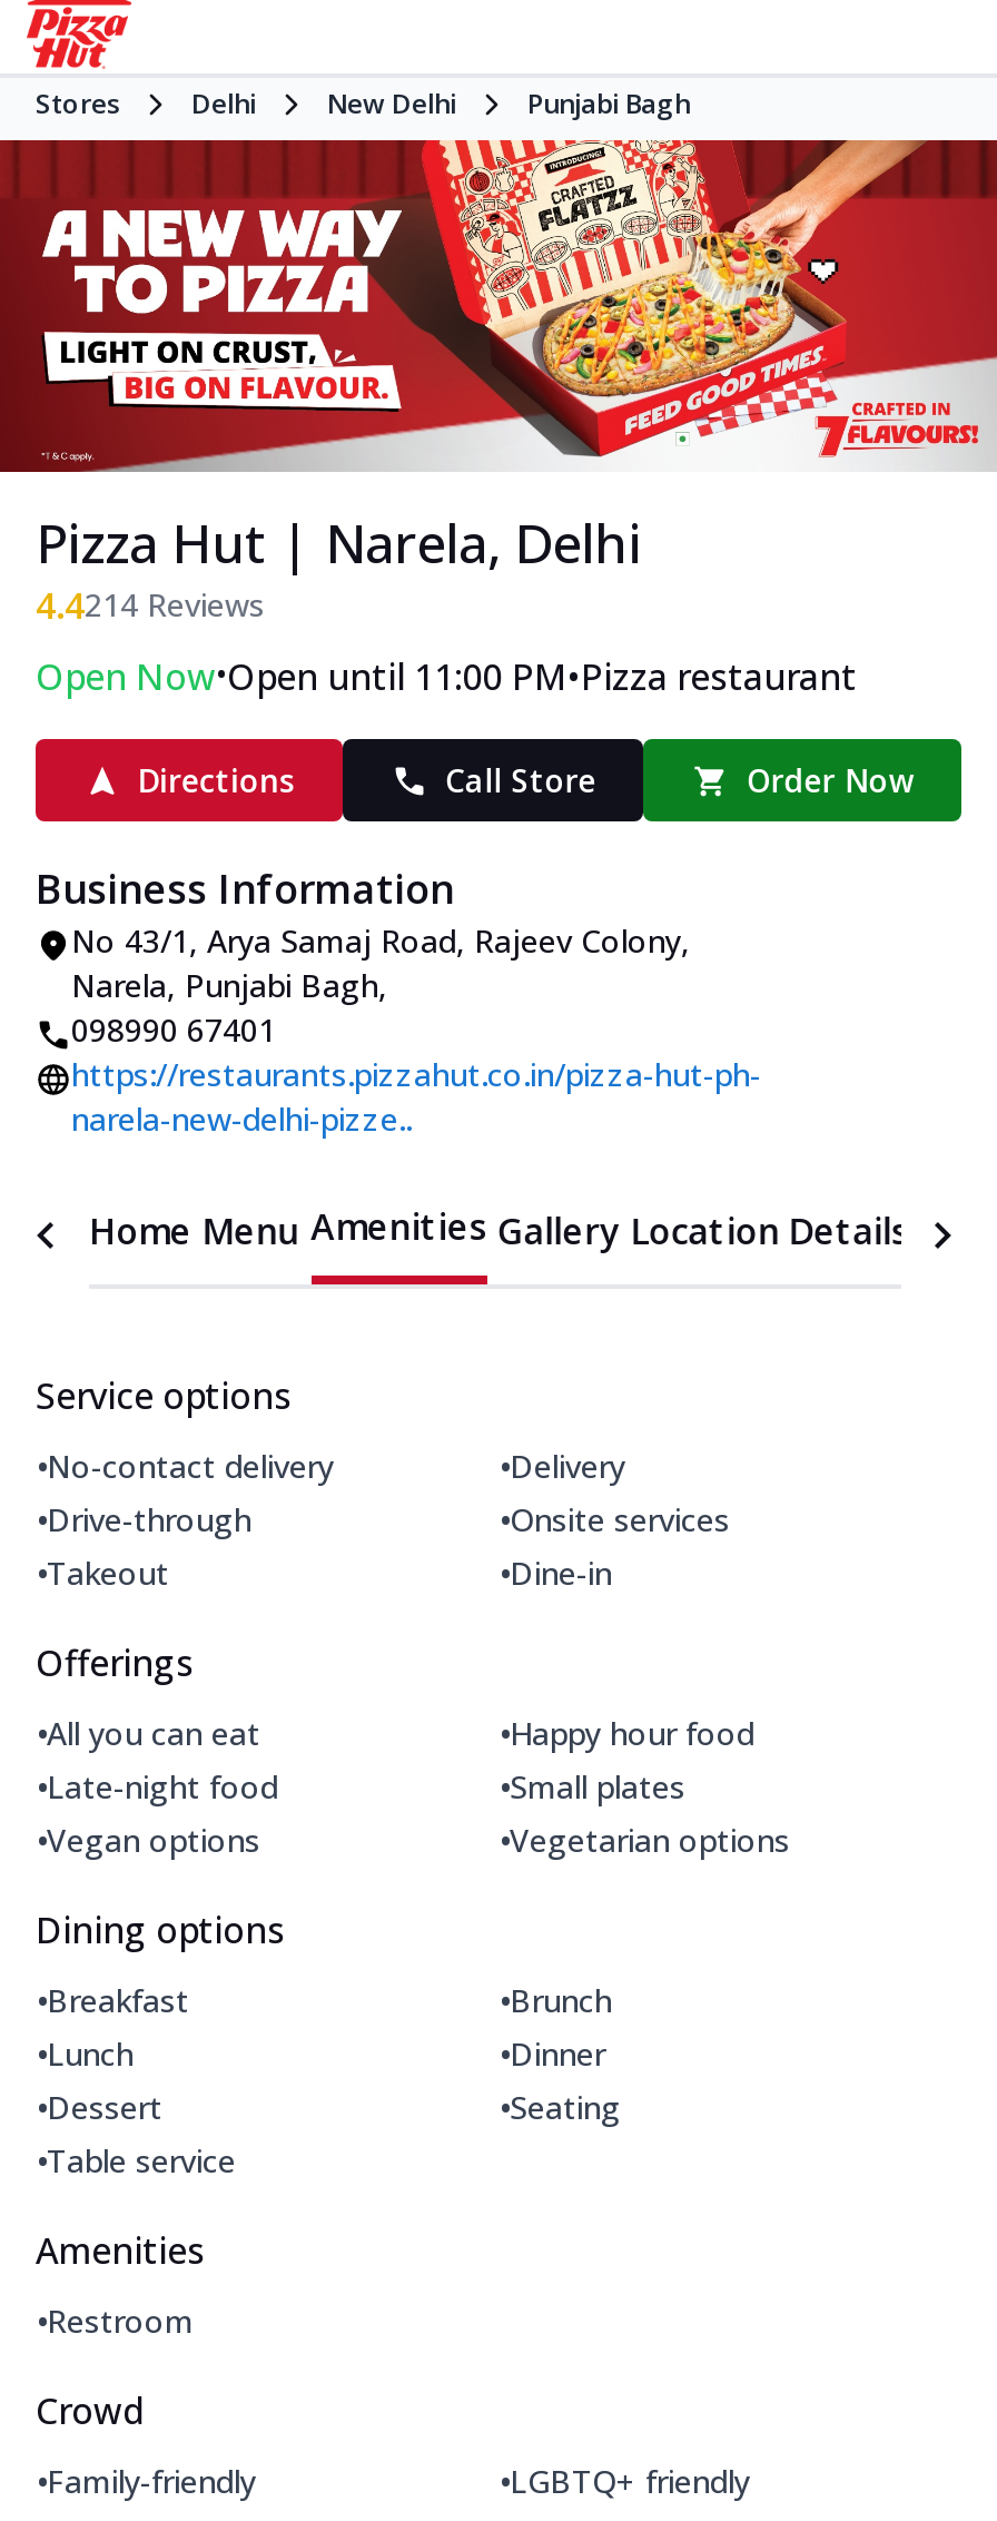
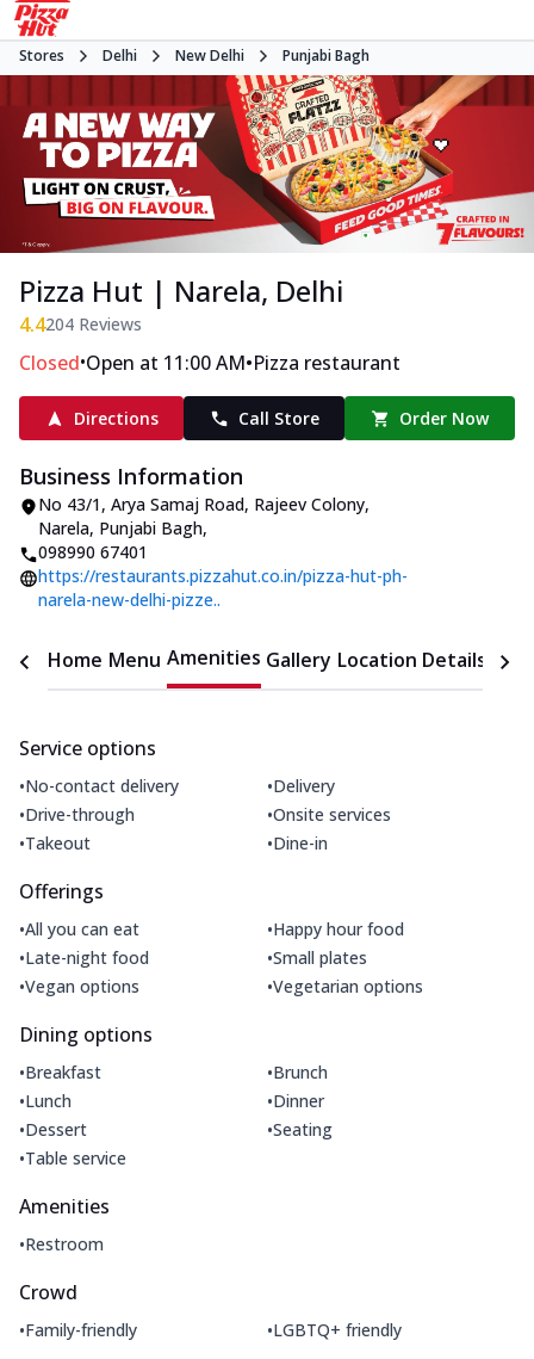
[36,582,857,702] 4.4214 Reviews | Open Now•Open until 11:00 PM•Pizza restaurant -> [19,312,401,376] 4.4204 Reviews | Closed•Open at 11:00 AM•Pizza restaurant

